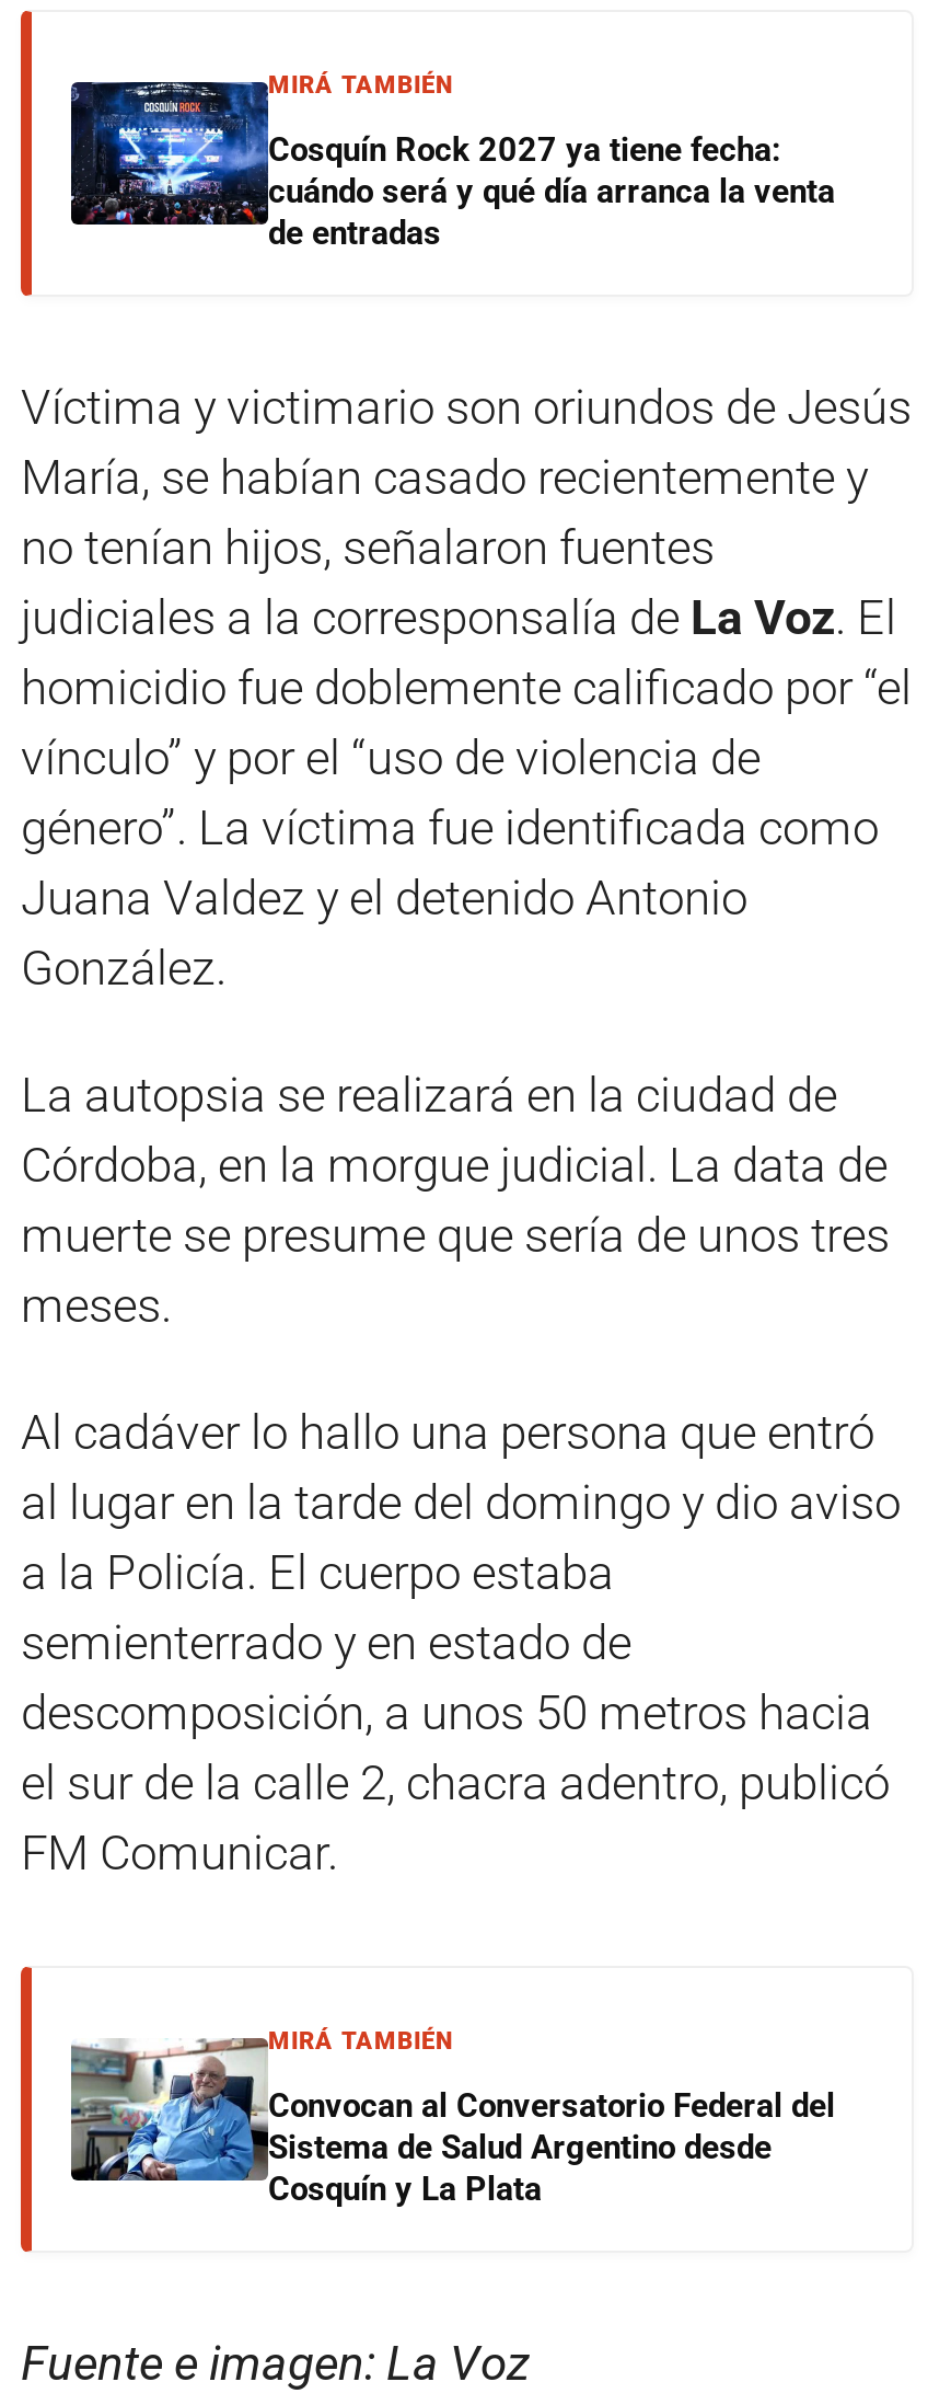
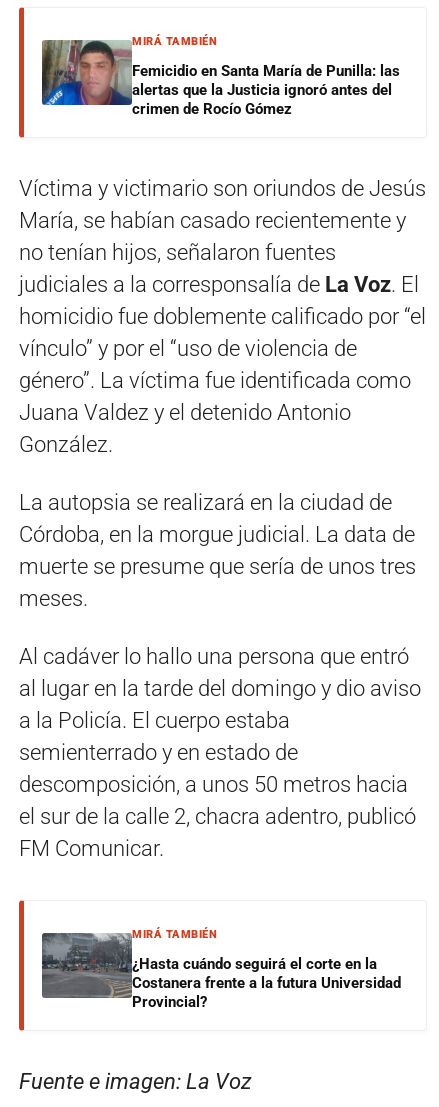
[69,81,835,253] [image] | Cosquín Rock 2027 ya tiene fecha: | cuándo será y qué día arranca la venta | de entradas -> [41,40,400,118] [image] | Femicidio en Santa María de Punilla: las | alertas que la Justicia ignoró antes del | crimen de Rocío Gómez
[71,2037,835,2209] [image] | Convocan al Conversatorio Federal del | Sistema de Salud Argentino desde | Cosquín y La Plata -> [41,932,401,1011] [image] | ¿Hasta cuándo seguirá el corte en la | Costanera frente a la futura Universidad | Provincial?

